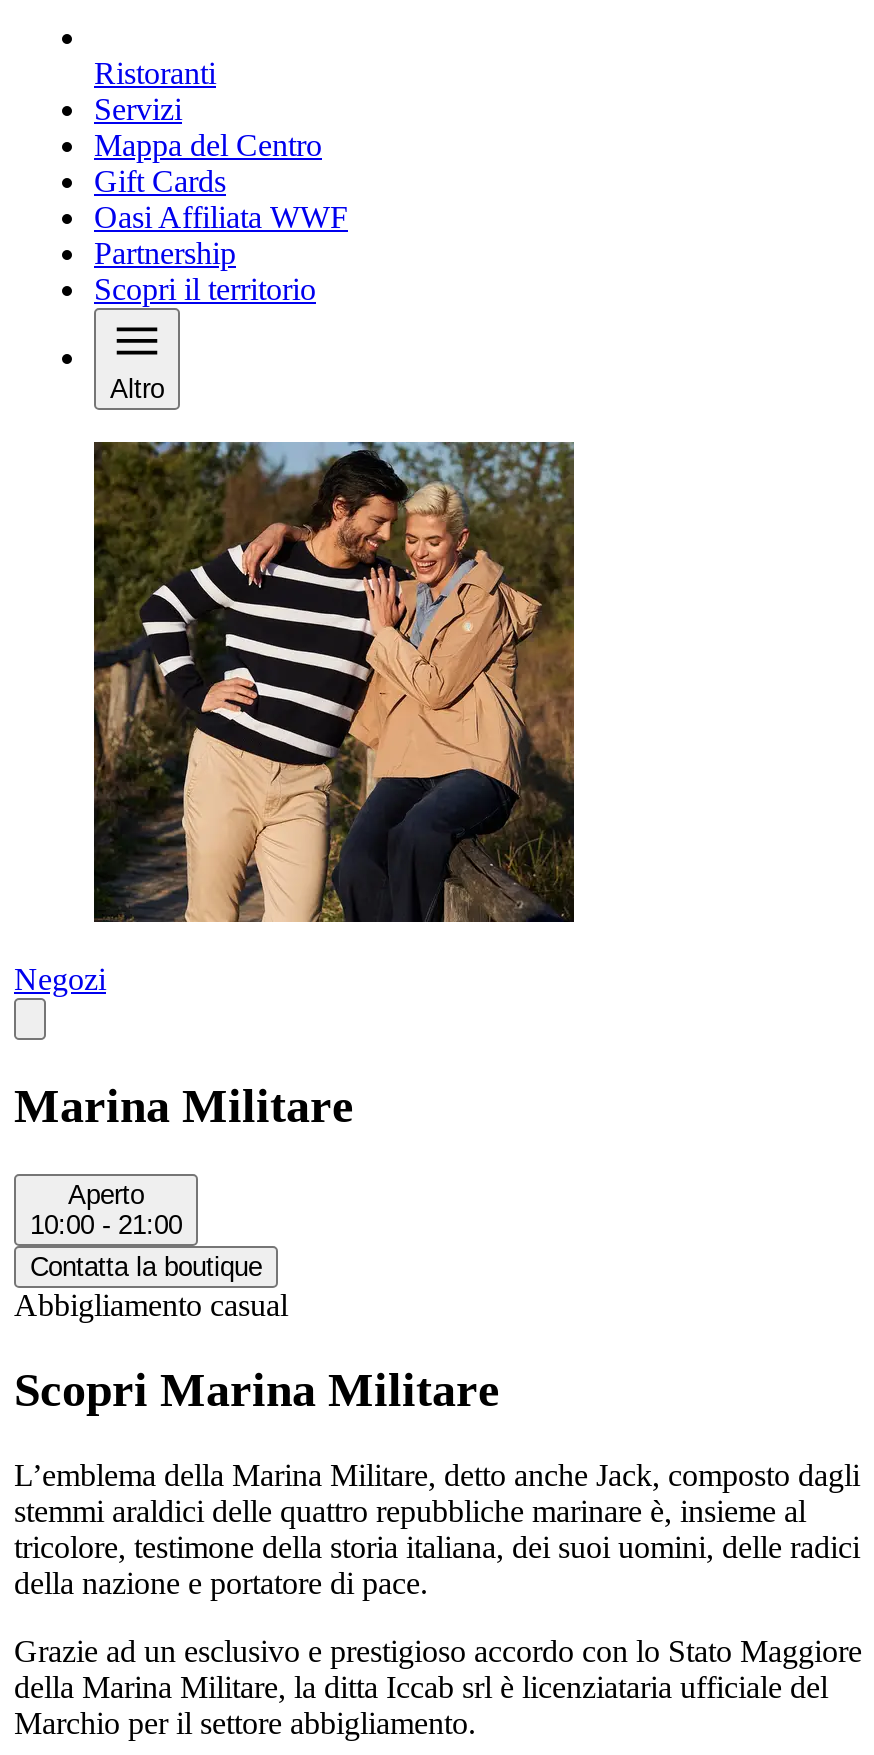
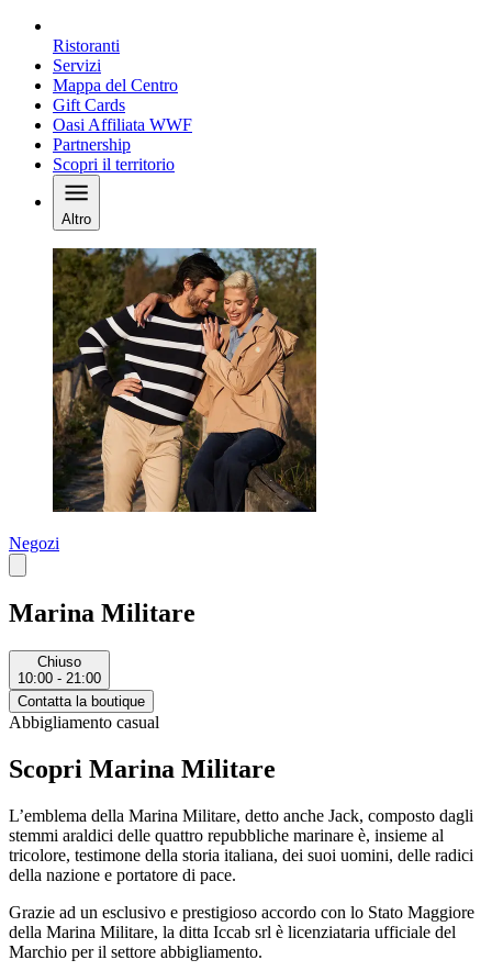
[68,1180,144,1210] Aperto -> [37,654,81,670] Chiuso

